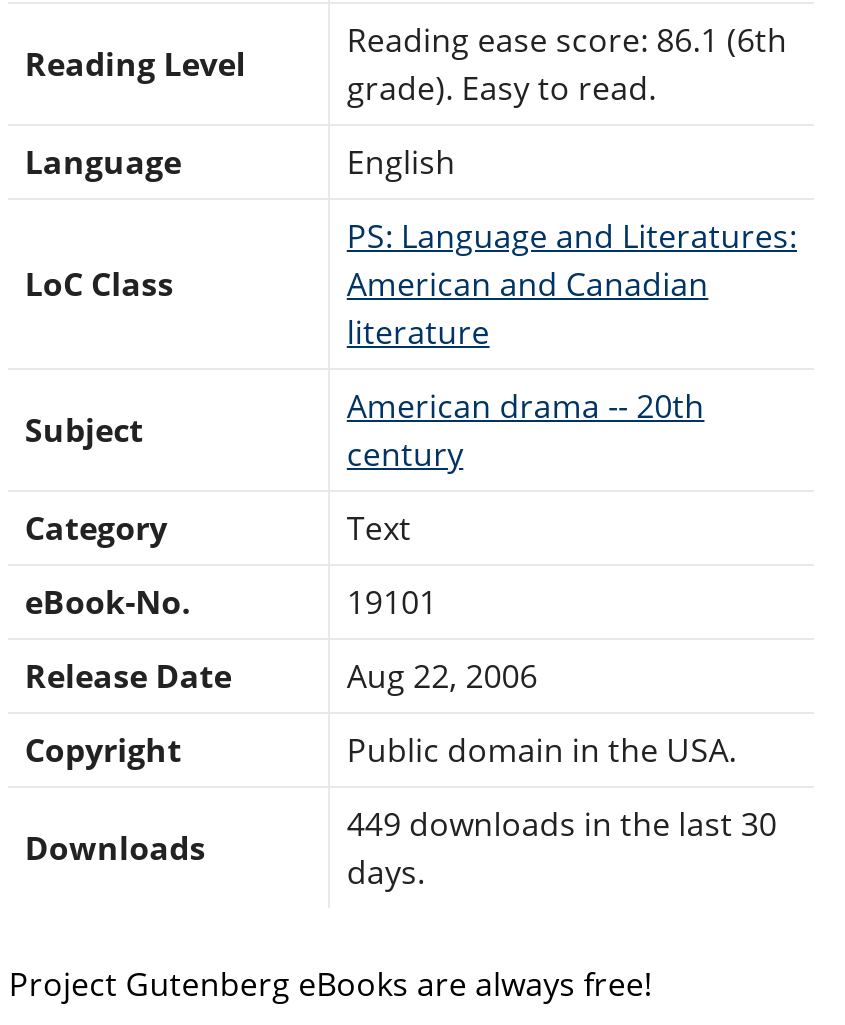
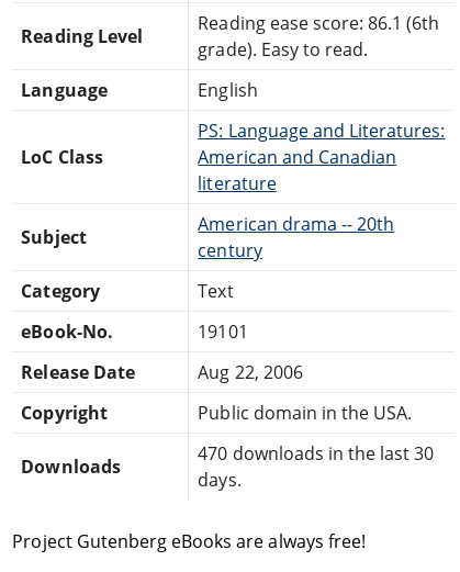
[347,801,777,845] 449 downloads in the last 30 -> [198,441,434,465] 470 downloads in the last 30

